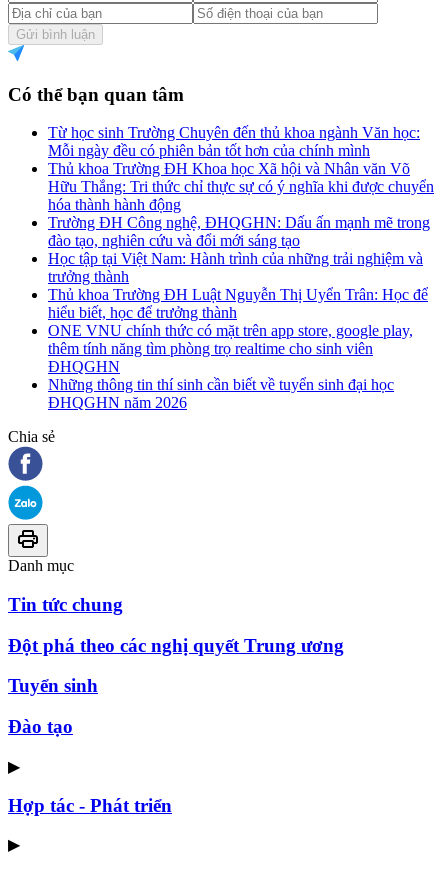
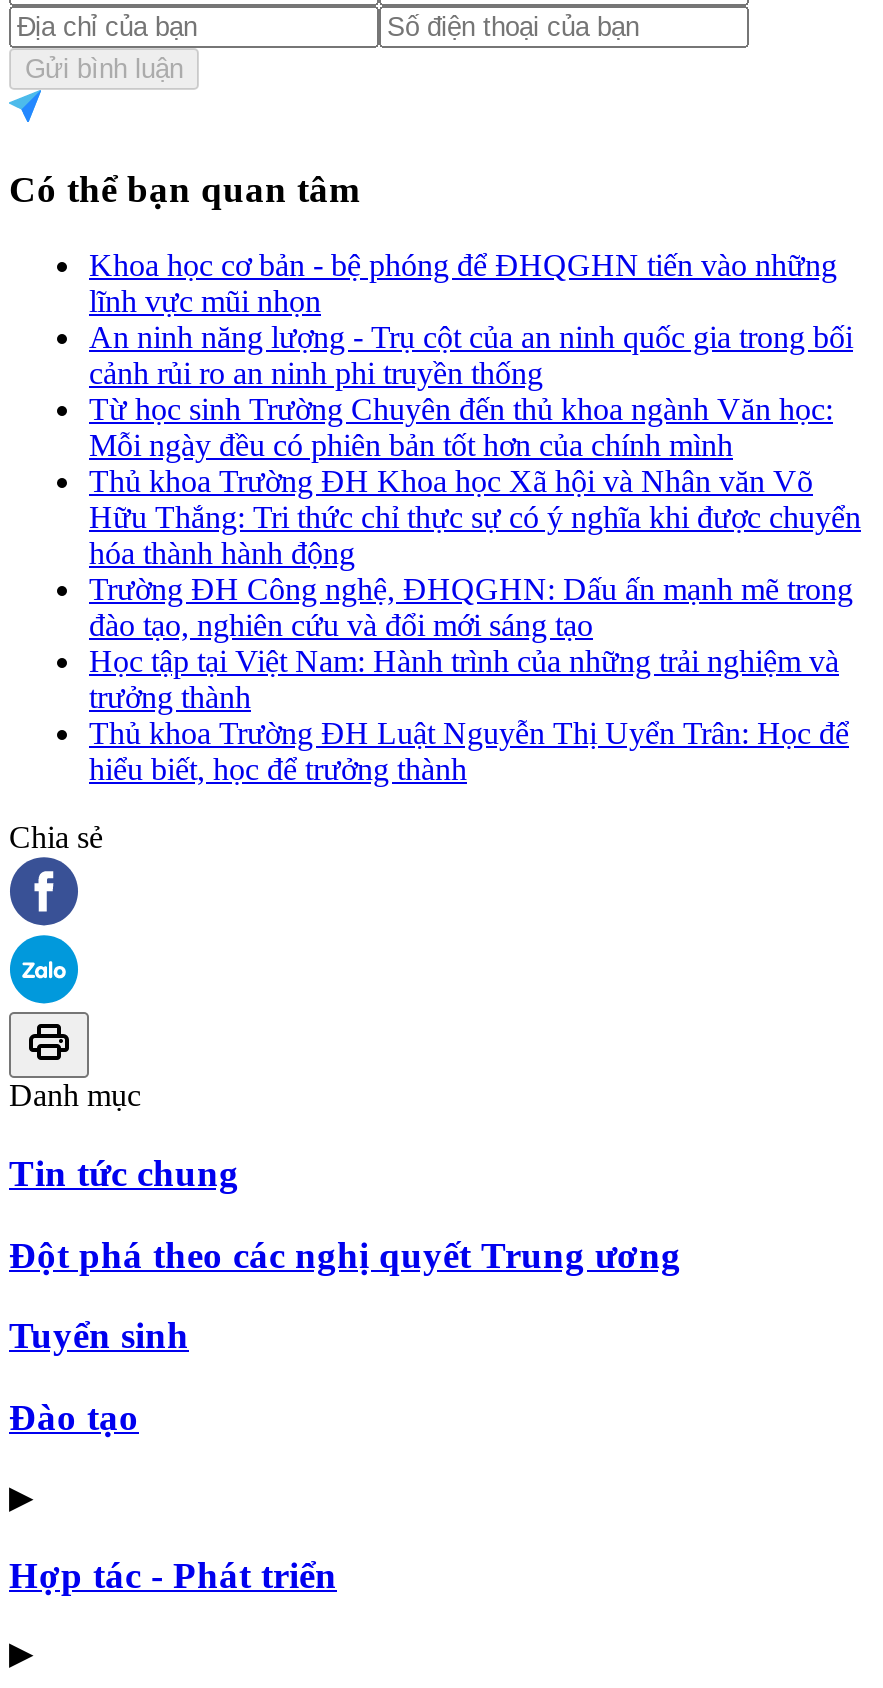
none -> [89,248,853,390] Khoa học cơ bản - bệ phóng để ĐHQGHN tiến vào những | lĩnh vực mũi nhọn | An ninh năng lượng - Trụ cột của an ninh quốc gia trong bối | cảnh rủi ro an ninh phi truyền thống
moved [48,124,434,321] -> [89,392,861,786]: Từ học sinh Trường Chuyên đến thủ khoa ngành Văn học: | Mỗi ngày đều có phiên bản tốt hơn của chính mình | Thủ khoa Trường ĐH Khoa học Xã hội và Nhân văn Võ | ... | Thủ khoa Trường ĐH Luật Nguyễn Thị Uyển Trân: Học để | hiểu biết, học để trưởng thành
[48,322,413,411] ONE VNU chính thức có mặt trên app store, google play, | thêm tính năng tìm phòng trọ realtime cho sinh viên | ĐHQGHN | Những thông tin thí sinh cần biết về tuyển sinh đại học | ĐHQGHN năm 2026 -> none

